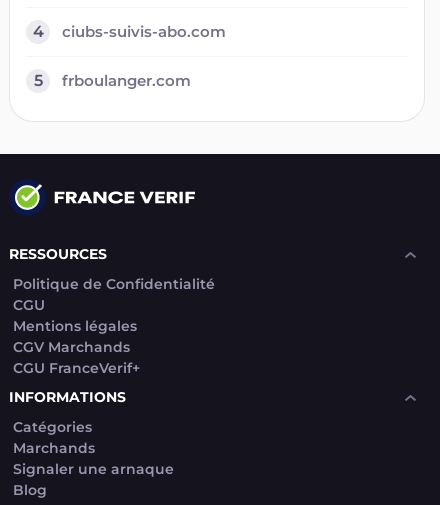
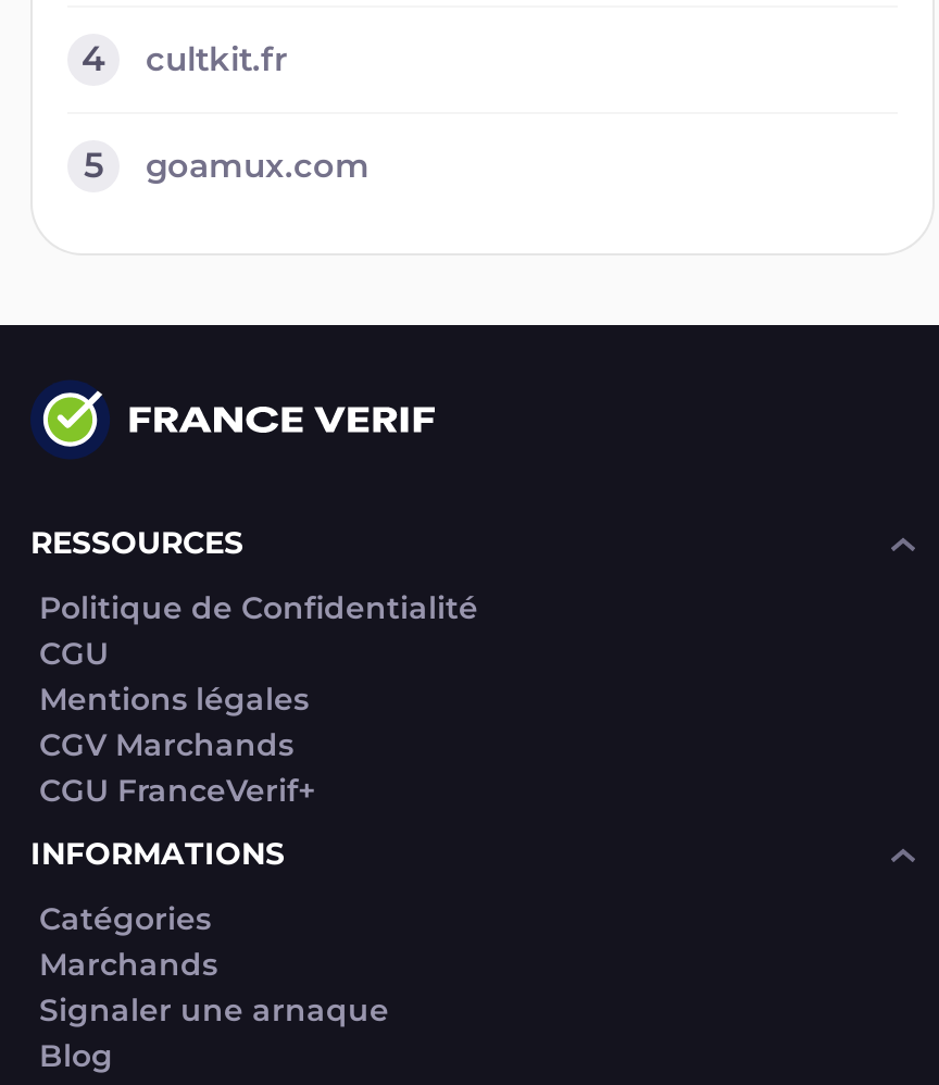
[62,22,226,41] ciubs-suivis-abo.com -> [146,38,287,79] cultkit.fr
[62,71,191,90] frboulanger.com -> [146,145,370,186] goamux.com

